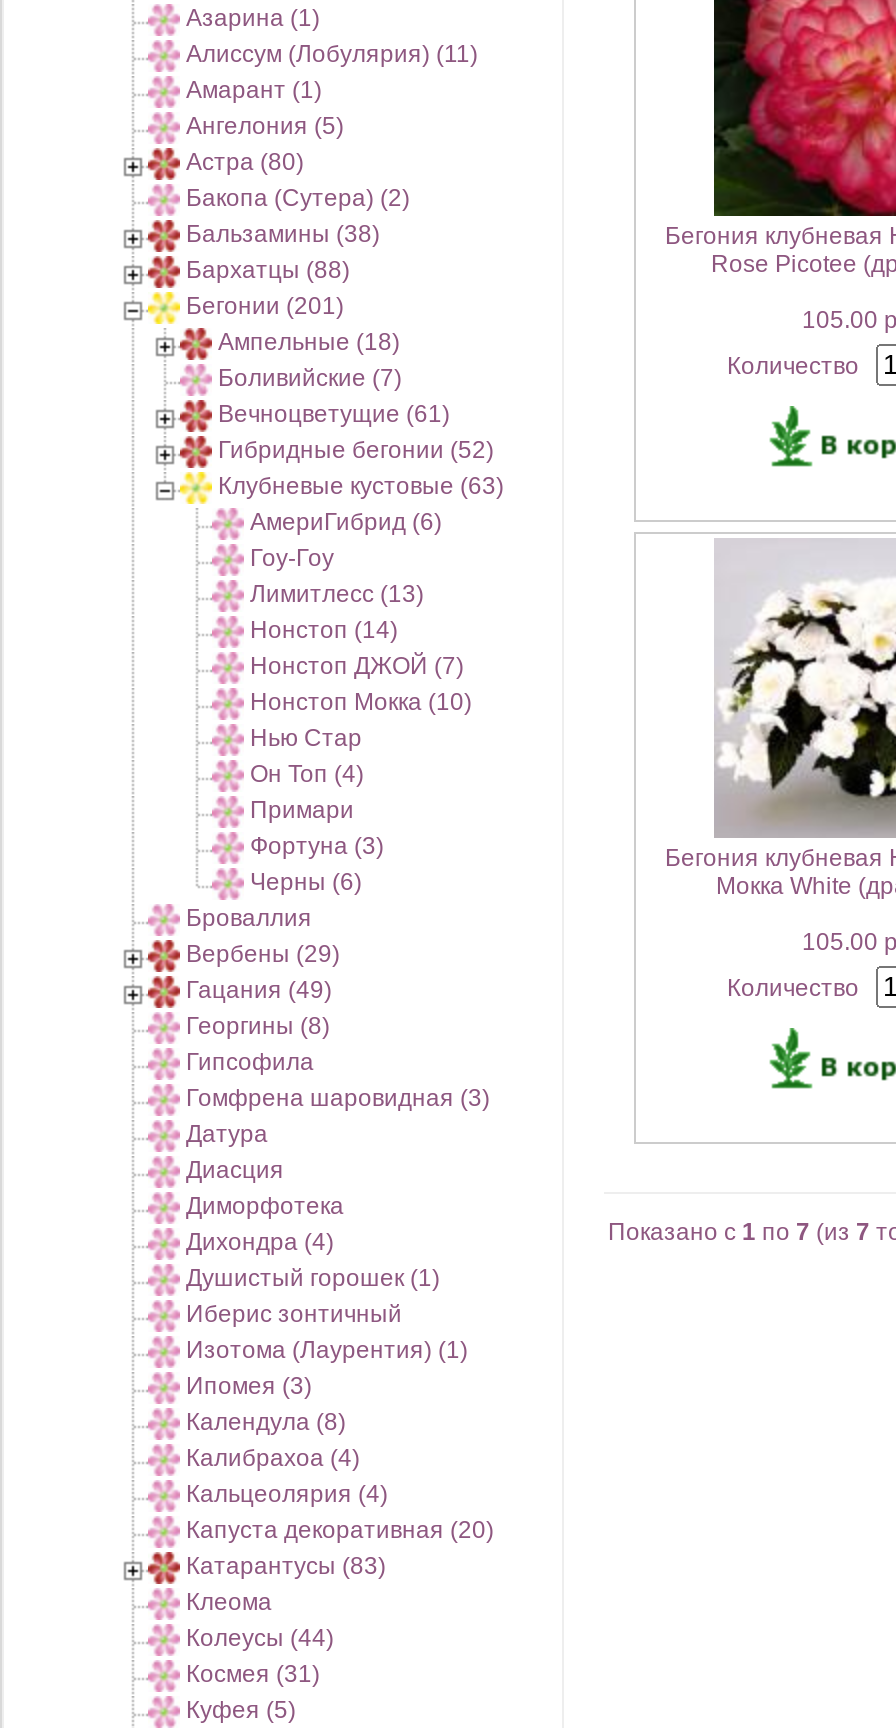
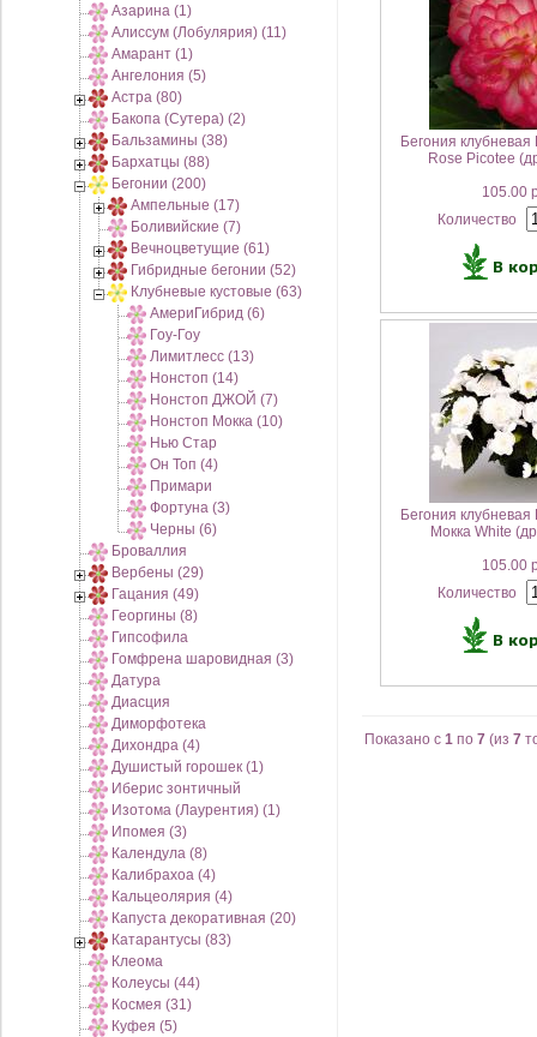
[186,292,344,320] Бегонии (201) -> [111,175,206,192] Бегонии (200)
[218,328,400,356] Ампельные (18) -> [131,197,240,214] Ампельные (17)

